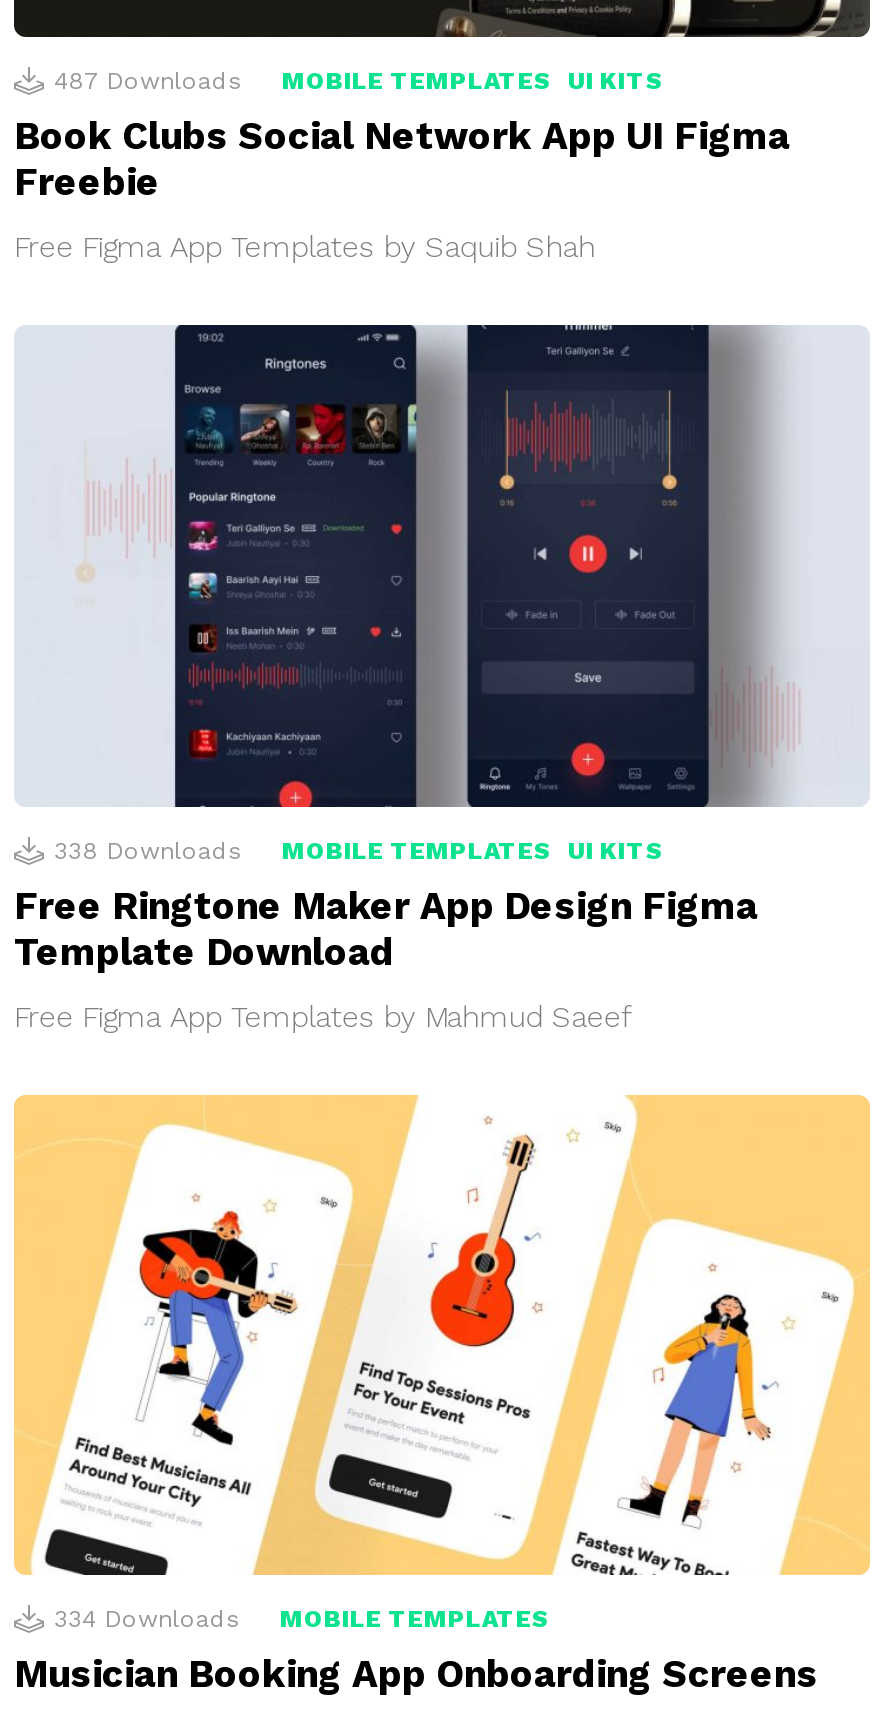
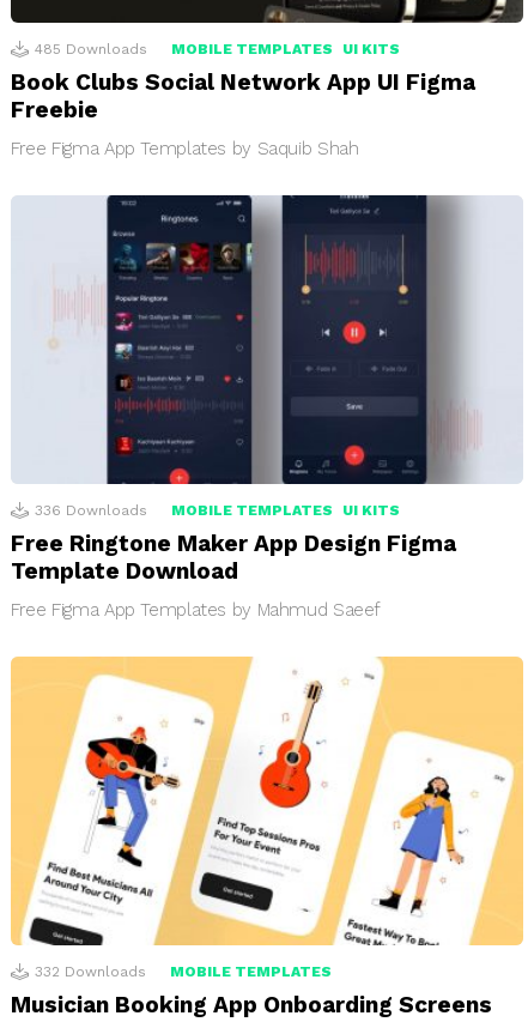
[54,67,664,95] 487 Downloads MOBILE TEMPLATES UI KITS -> [35,40,400,57] 485 Downloads MOBILE TEMPLATES UI KITS
[54,836,664,864] 338 Downloads MOBILE TEMPLATES UI KITS -> [35,502,400,518] 336 Downloads MOBILE TEMPLATES UI KITS
[54,1605,550,1633] 334 Downloads MOBILE TEMPLATES -> [35,963,332,980] 332 Downloads MOBILE TEMPLATES

